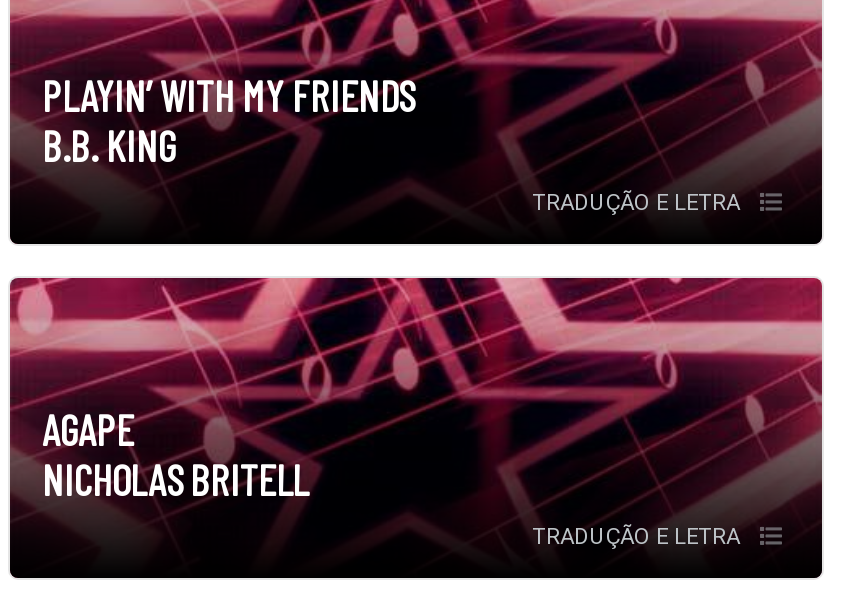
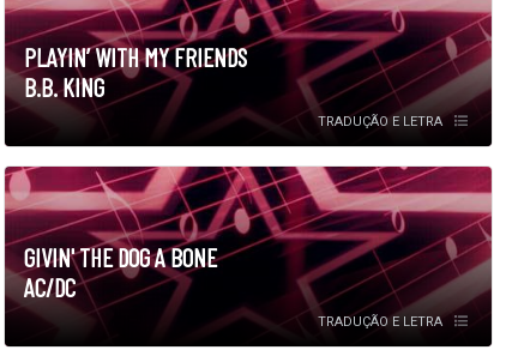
[42,404,308,504] AGAPE | NICHOLAS BRITELL -> [24,242,217,302] GIVIN' THE DOG A BONE | AC/DC

